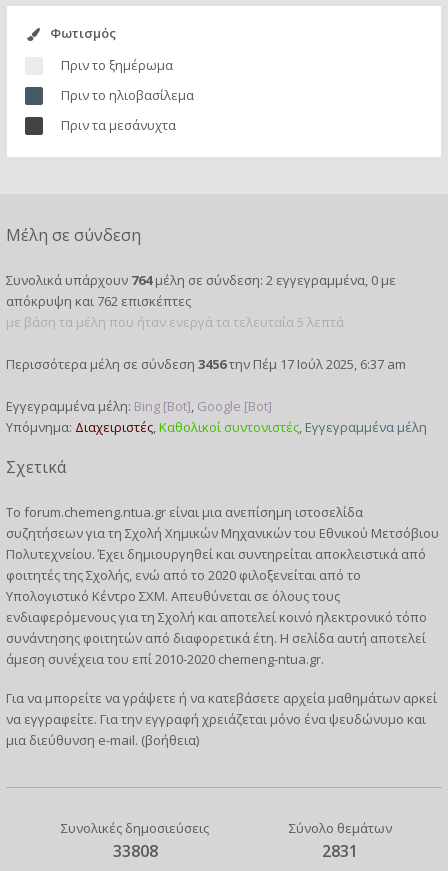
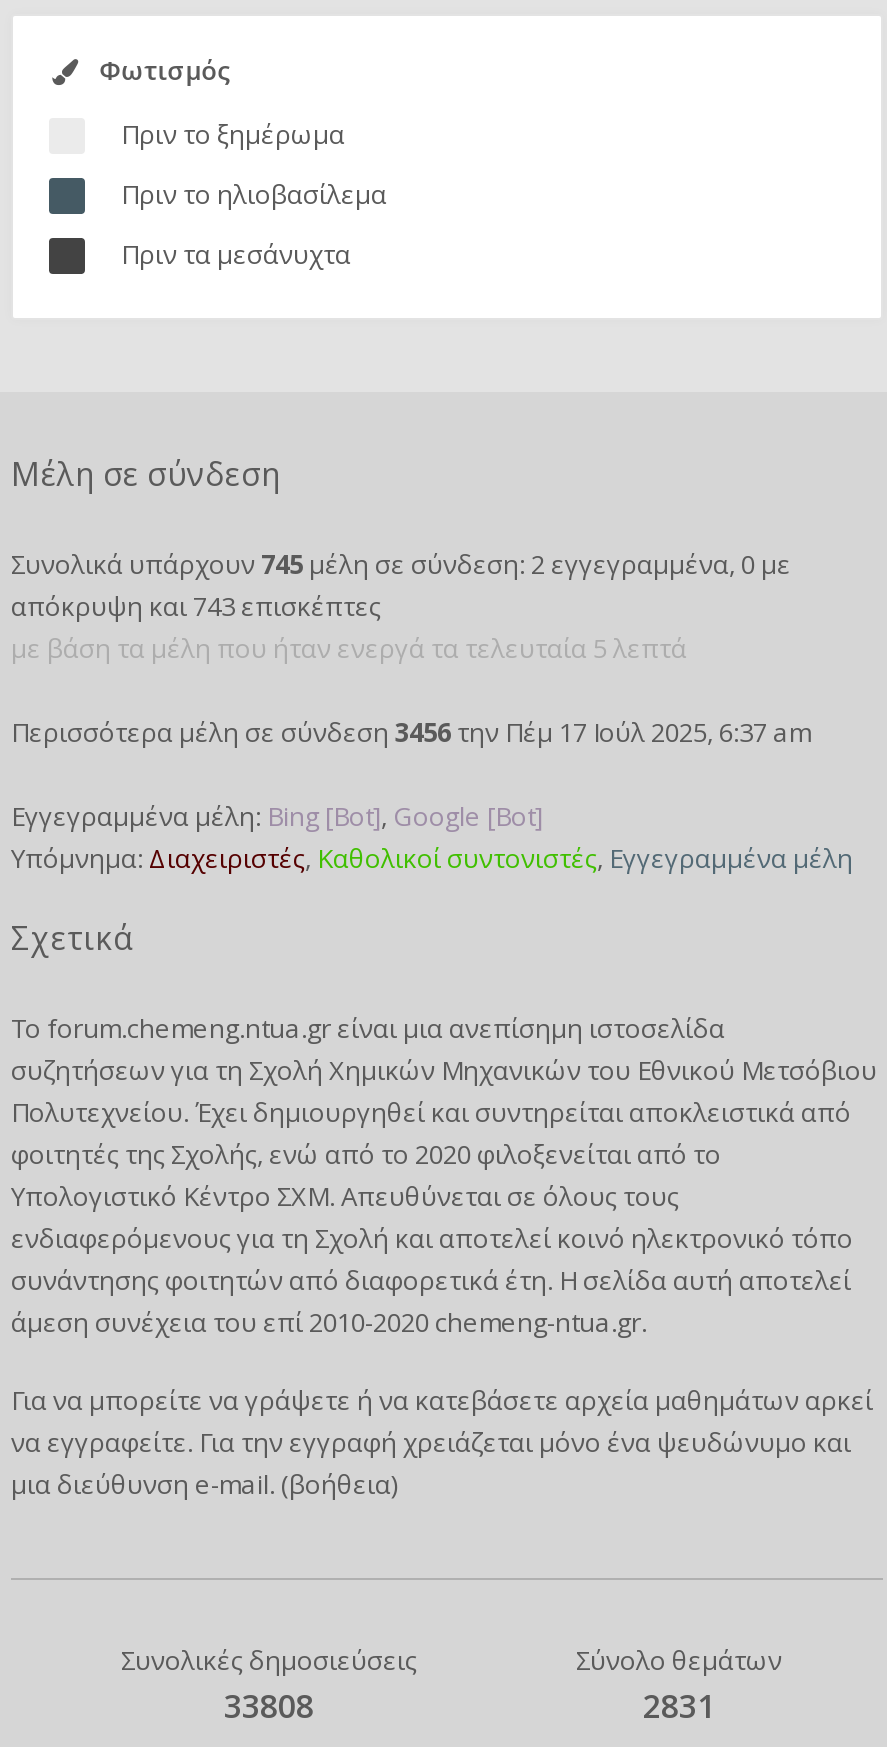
[6,271,396,289] Συνολικά υπάρχουν 764 μέλη σε σύνδεση: 2 εγγεγραμμένα, 0 με -> [11,546,791,582] Συνολικά υπάρχουν 745 μέλη σε σύνδεση: 2 εγγεγραμμένα, 0 με
[6,292,191,310] απόκρυψη και 762 επισκέπτες -> [11,588,381,624] απόκρυψη και 743 επισκέπτες

